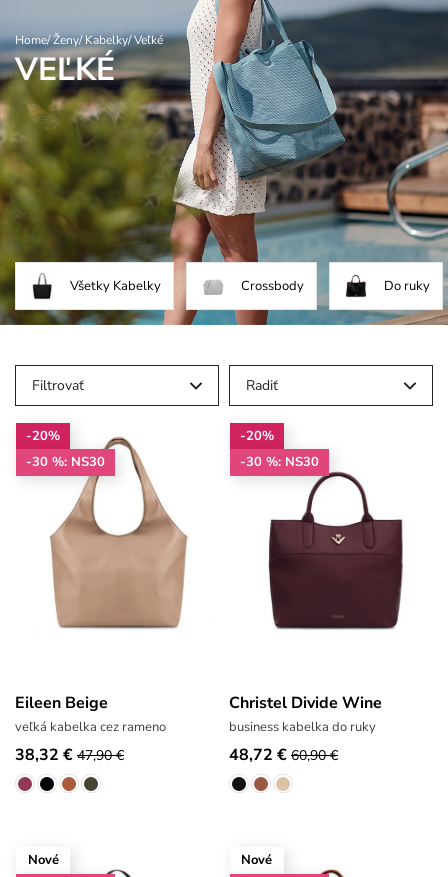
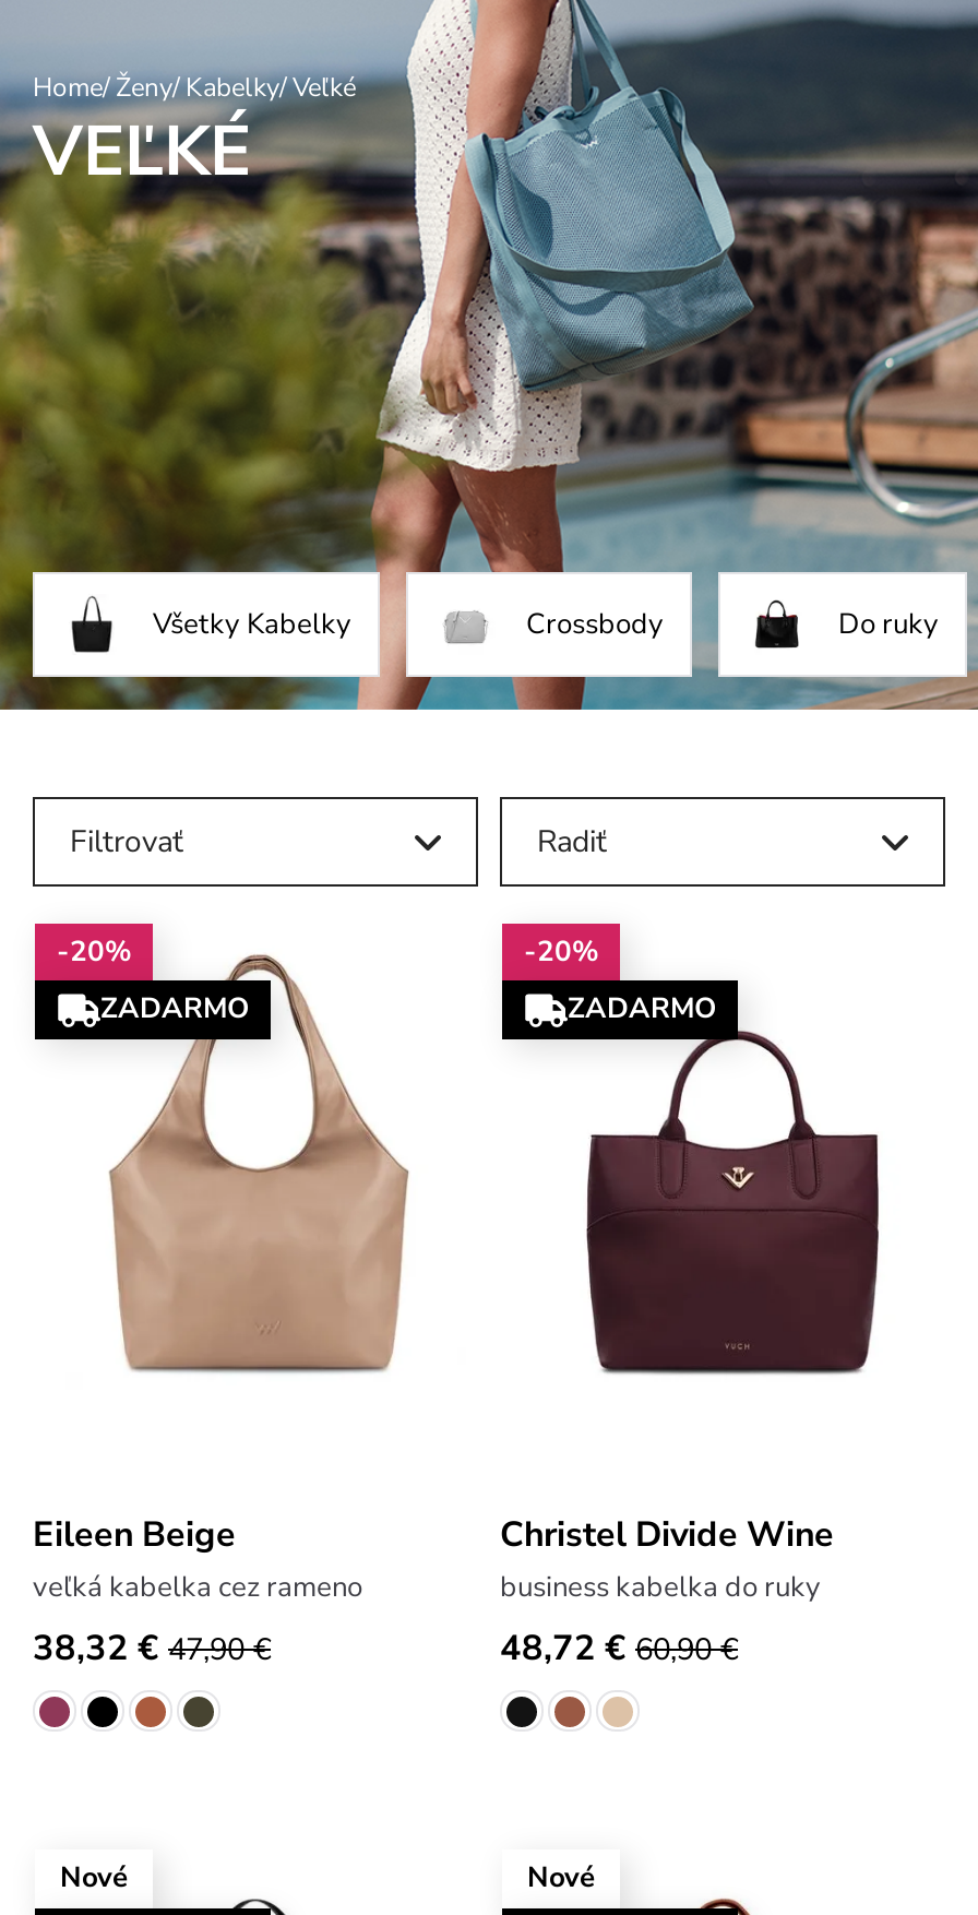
[26,453,105,471] -30 %: NS30 -> [100,990,249,1030] ZADARMO
[240,453,319,471] -30 %: NS30 -> [568,990,716,1030] ZADARMO

